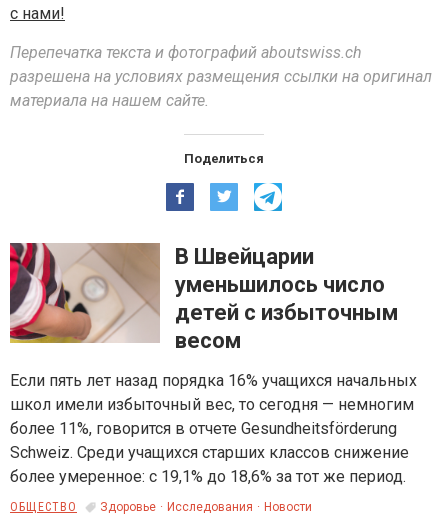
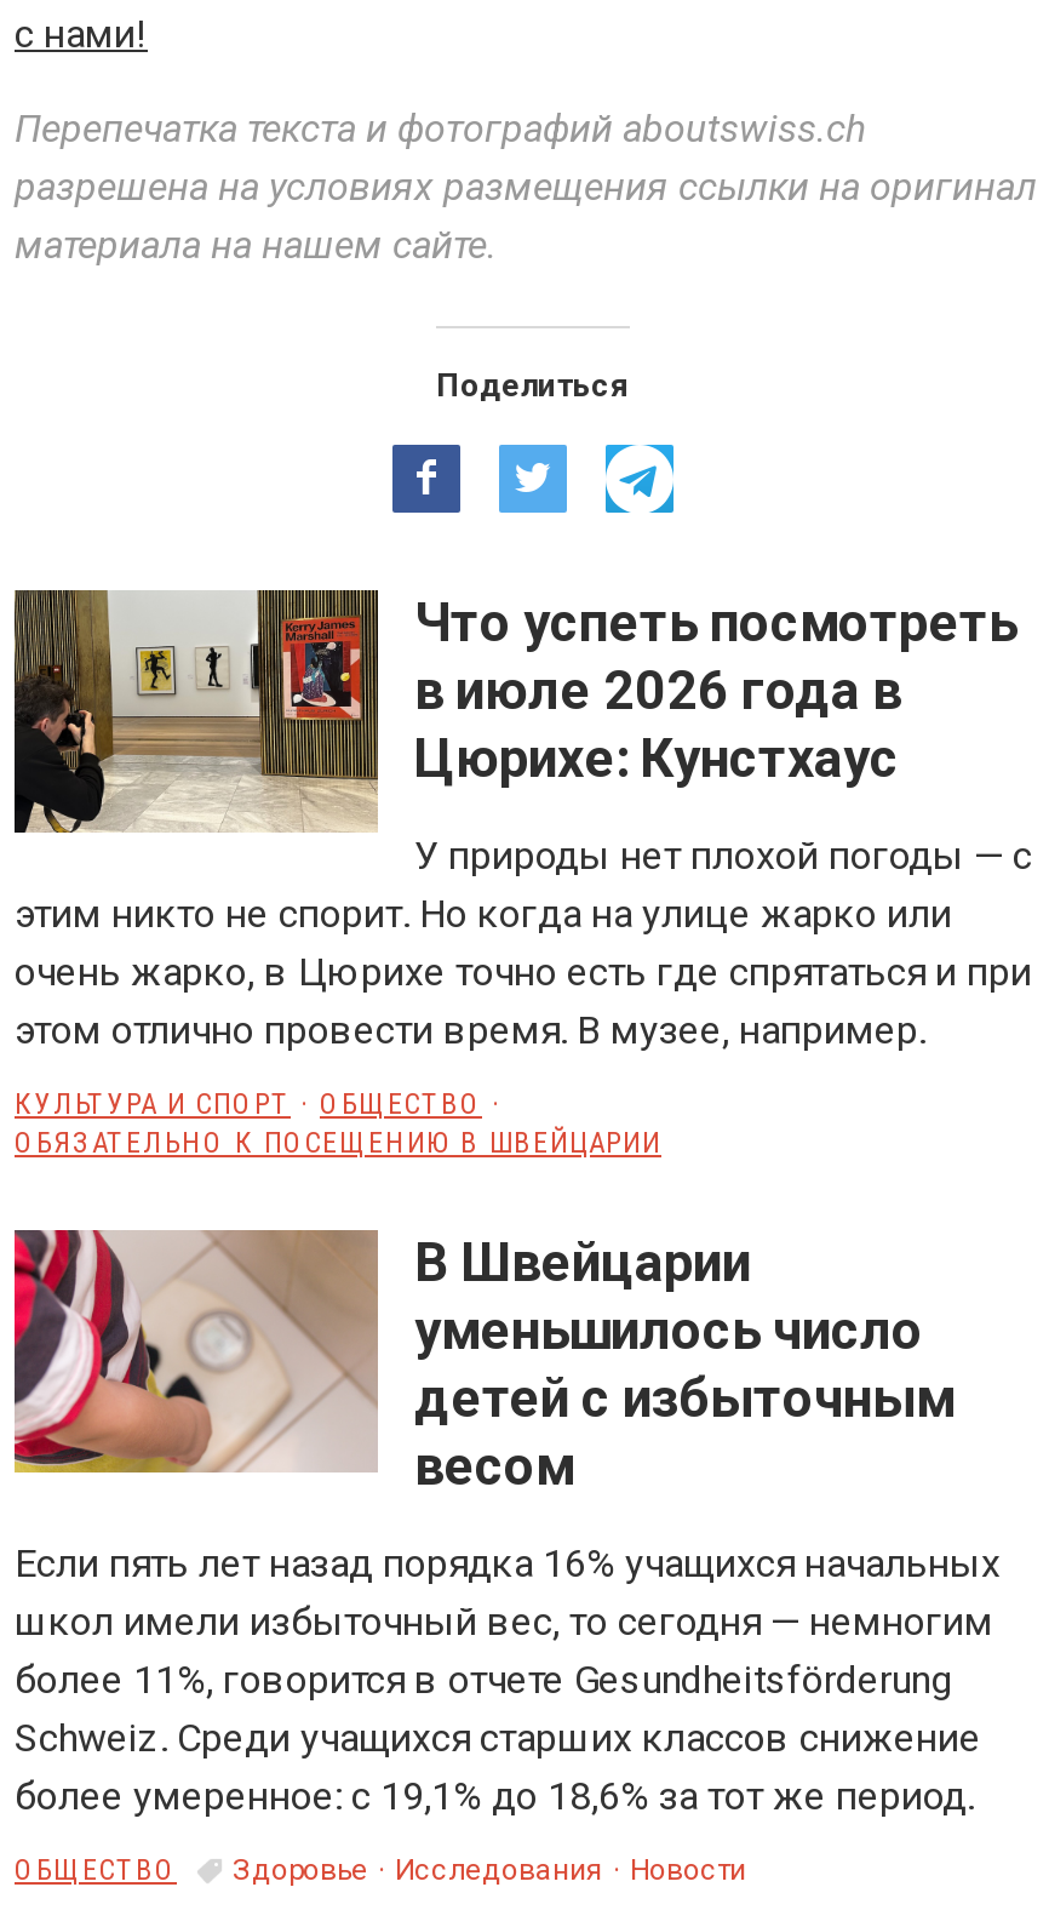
none -> [12,587,1032,1159] [image] | Что успеть посмотреть | в июле 2026 года в | Цюрихе: Кунстхаус | У природы нет плохой погоды — с | этим никто не спорит. Но когда на улице жарко или | очень жарко, в Цюрихе точно есть где спрятаться и при | этом отлично провести время. В музее, например. | КУЛЬТУРА И СПОРТ | ОБЩЕСТВО | ОБЯЗАТЕЛЬНО К ПОСЕЩЕНИЮ В ШВЕЙЦАРИИ

